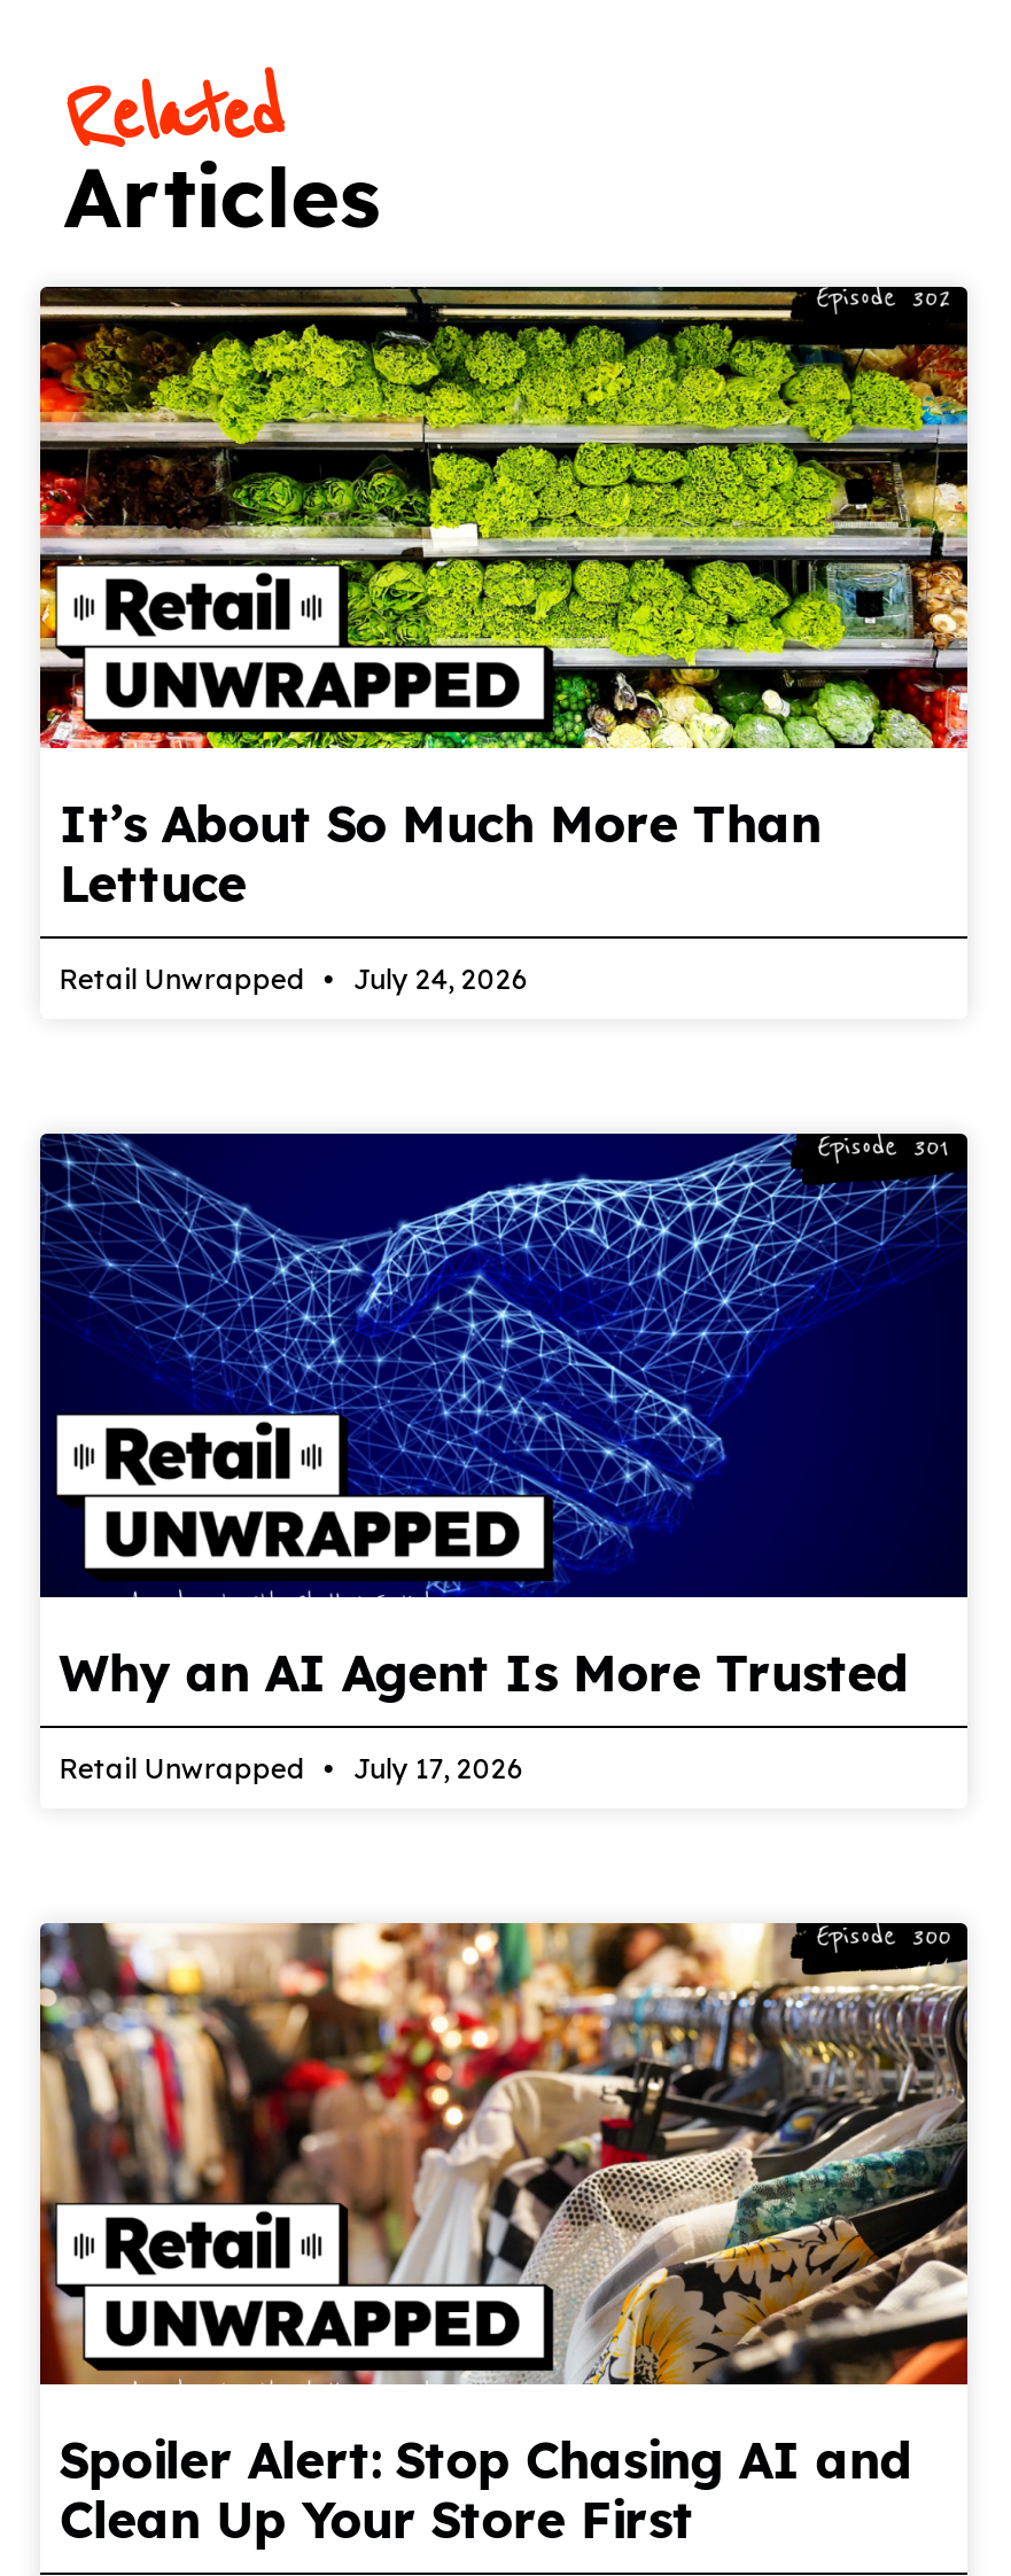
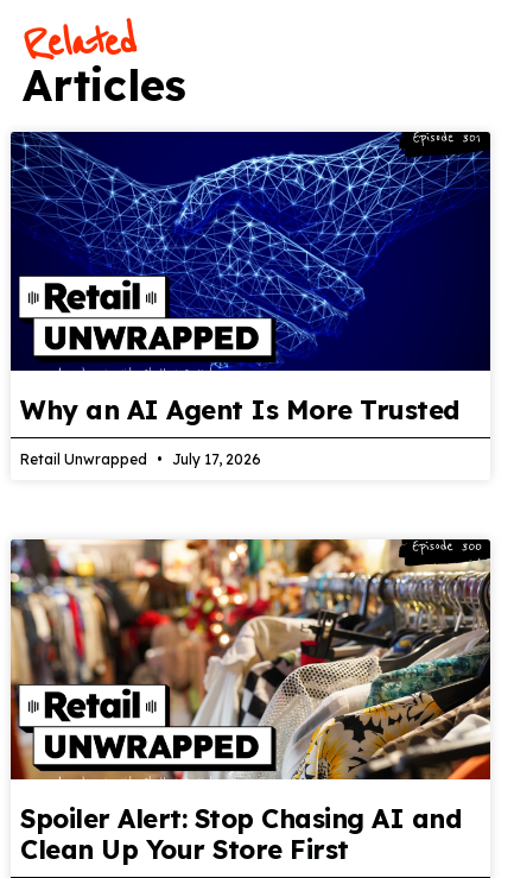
[38,285,970,996] [image] | It’s About So Much More Than | Lettuce | Retail Unwrapped | July 24, 2026 -> none

